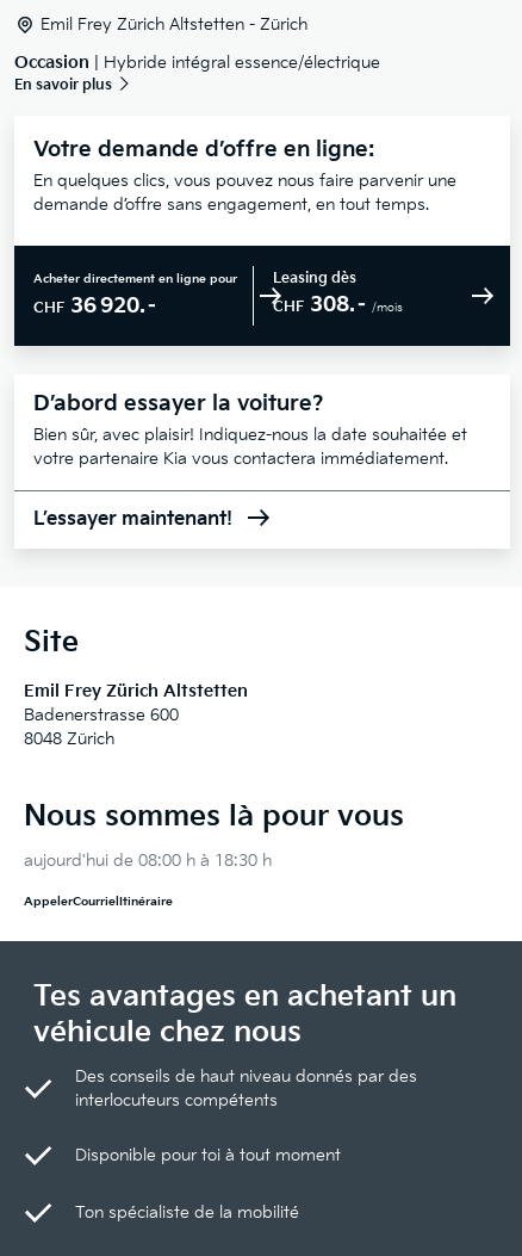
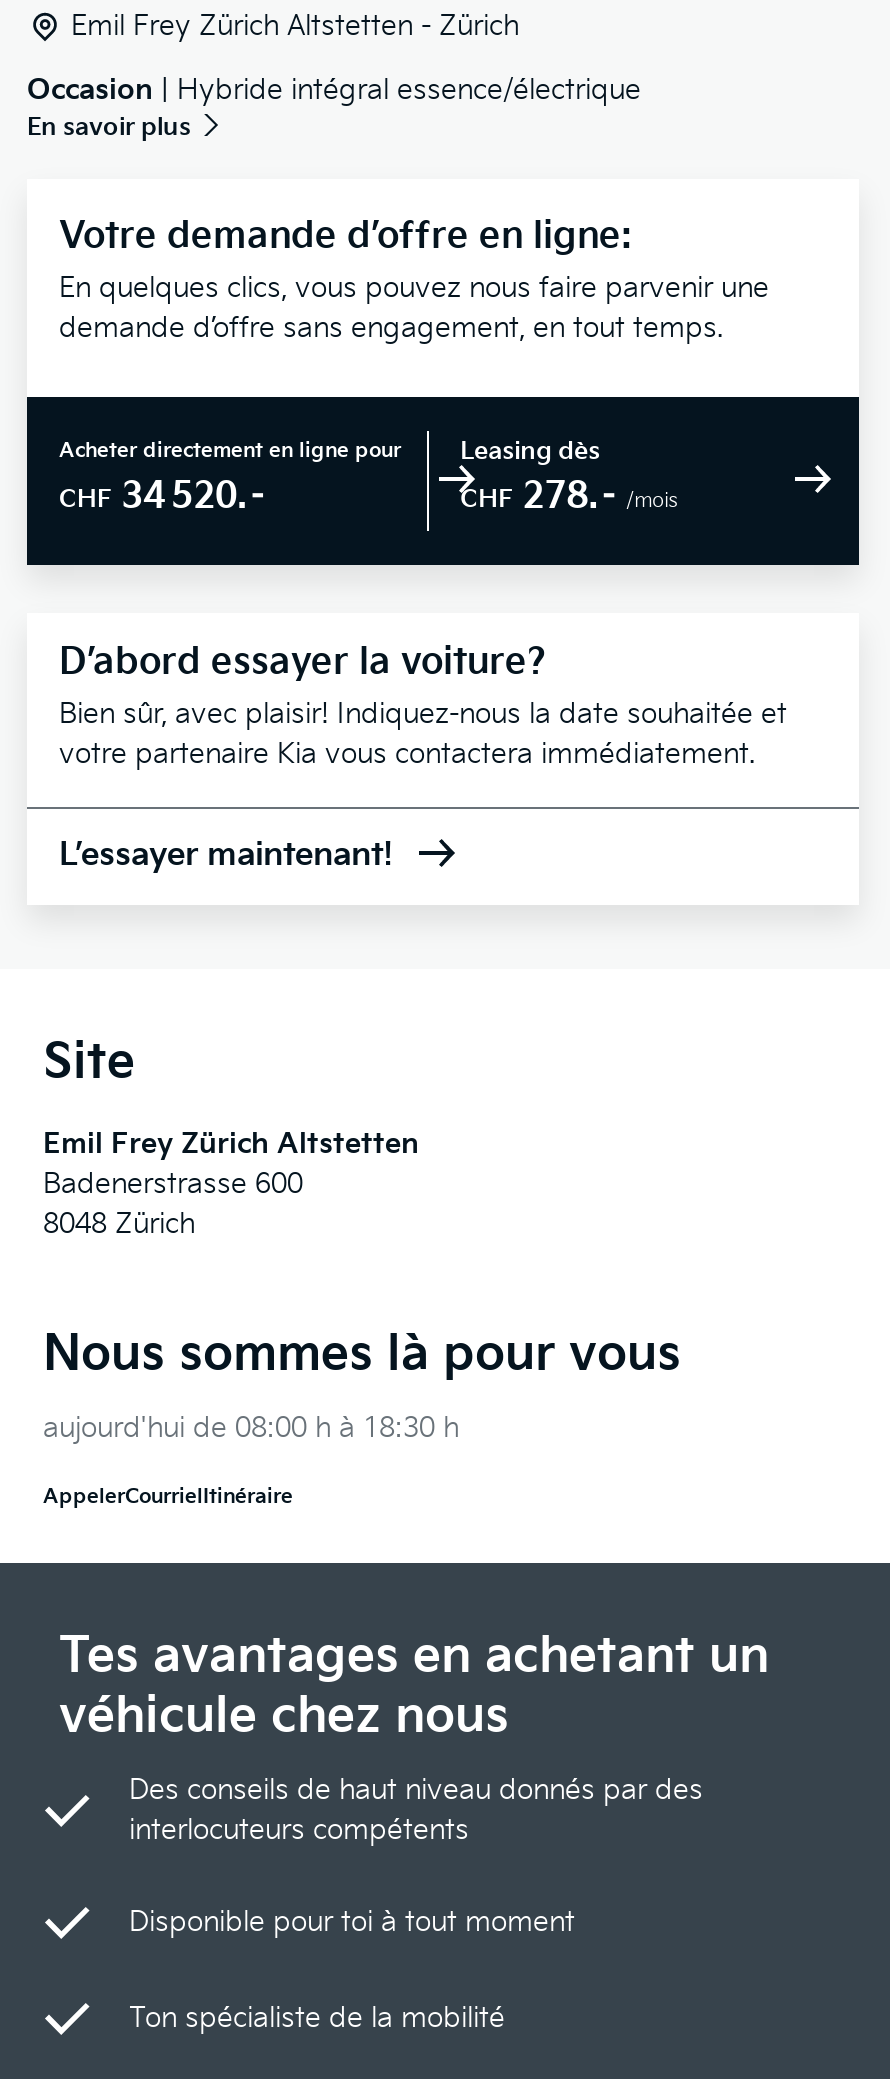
[33,293,159,318] CHF 36 920.– -> [59,476,269,518] CHF 34 520.–
[273,293,402,318] CHF 308.– /mois -> [460,475,678,517] CHF 278.– /mois

